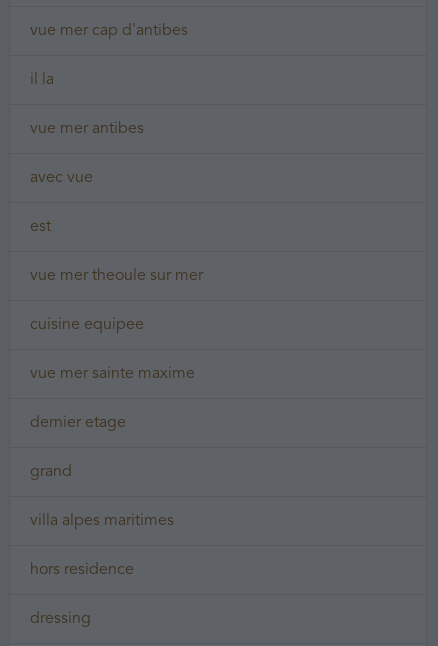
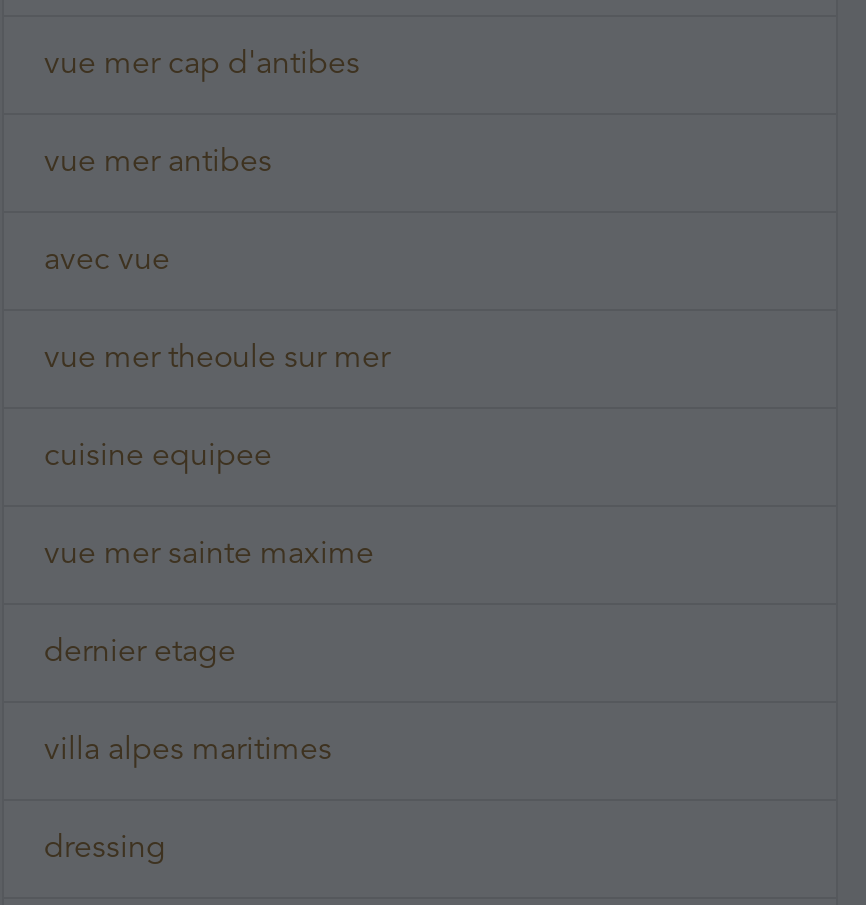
[30,72,54,88] il la -> none
[30,219,51,235] est -> none
[30,464,72,480] grand -> none
[30,562,134,578] hors residence -> none

